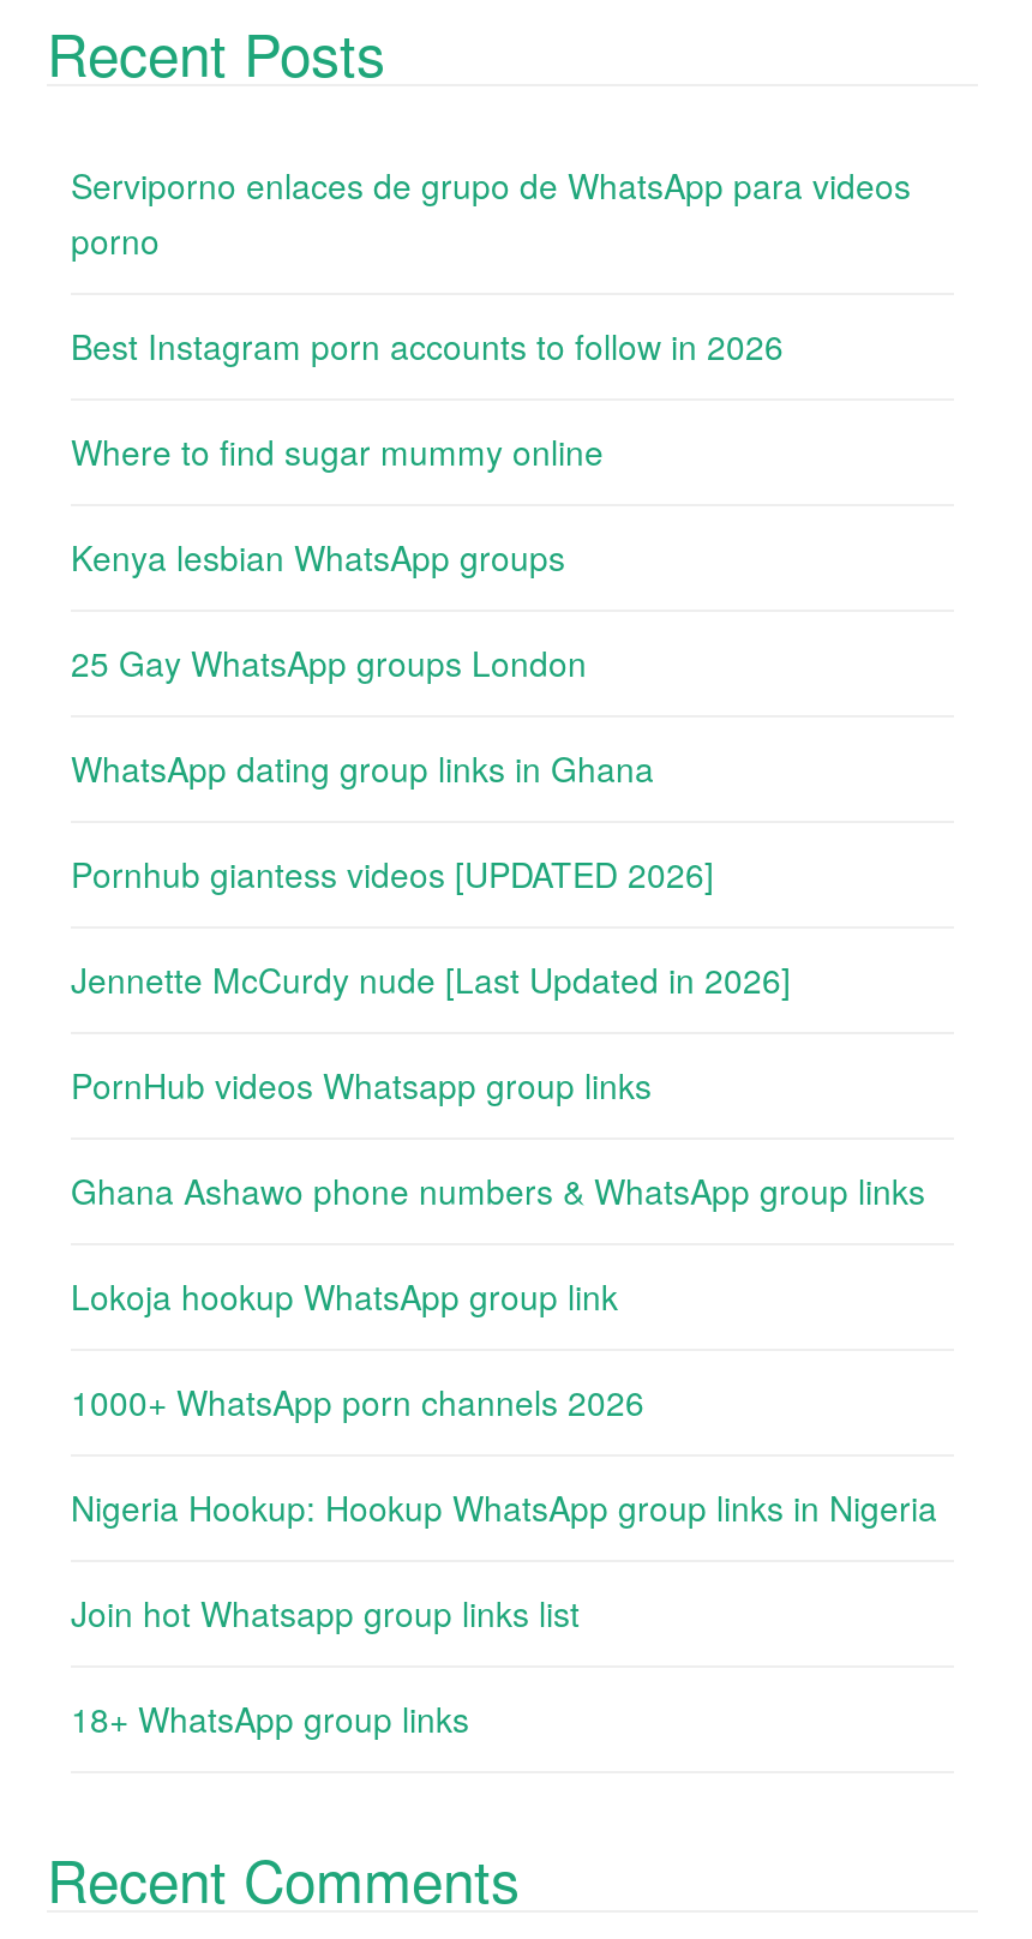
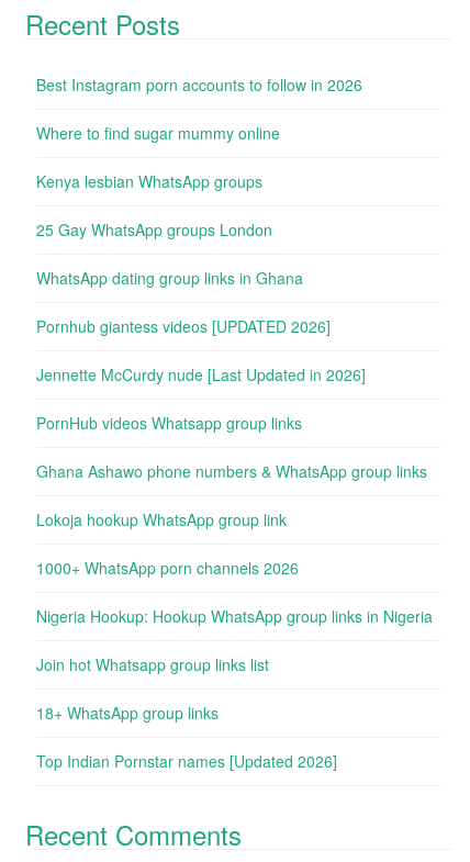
[71,161,911,264] Serviporno enlaces de grupo de WhatsApp para videos | porno -> none
moved [71,322,937,1742] -> [36,74,433,724]: Best Instagram porn accounts to follow in 2026 | Where to find sugar mummy online | Kenya lesbian WhatsApp groups | ... | Join hot Whatsapp group links list | 18+ WhatsApp group links
none -> [36,750,337,772] Top Indian Pornstar names [Updated 2026]

